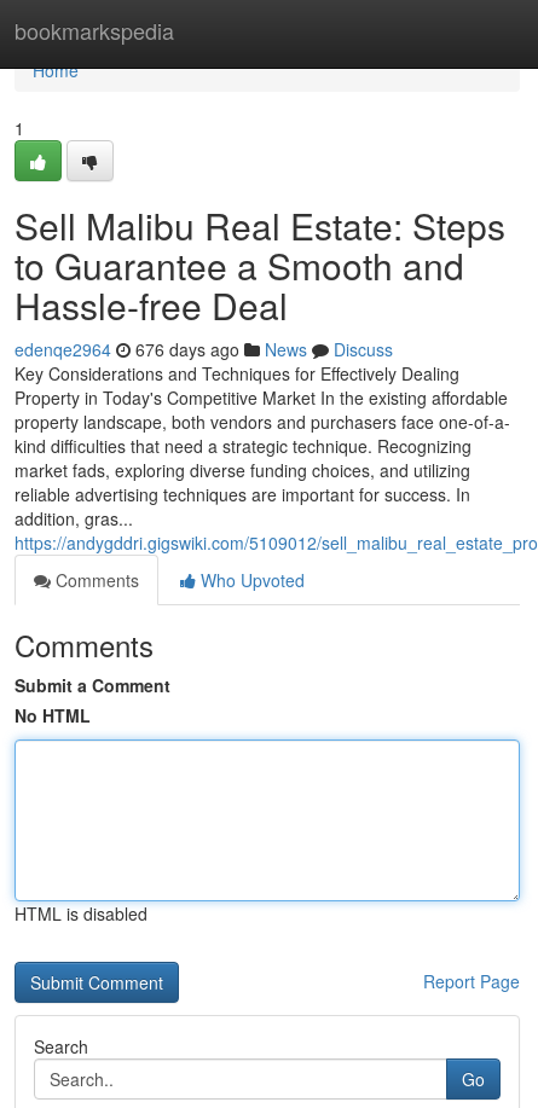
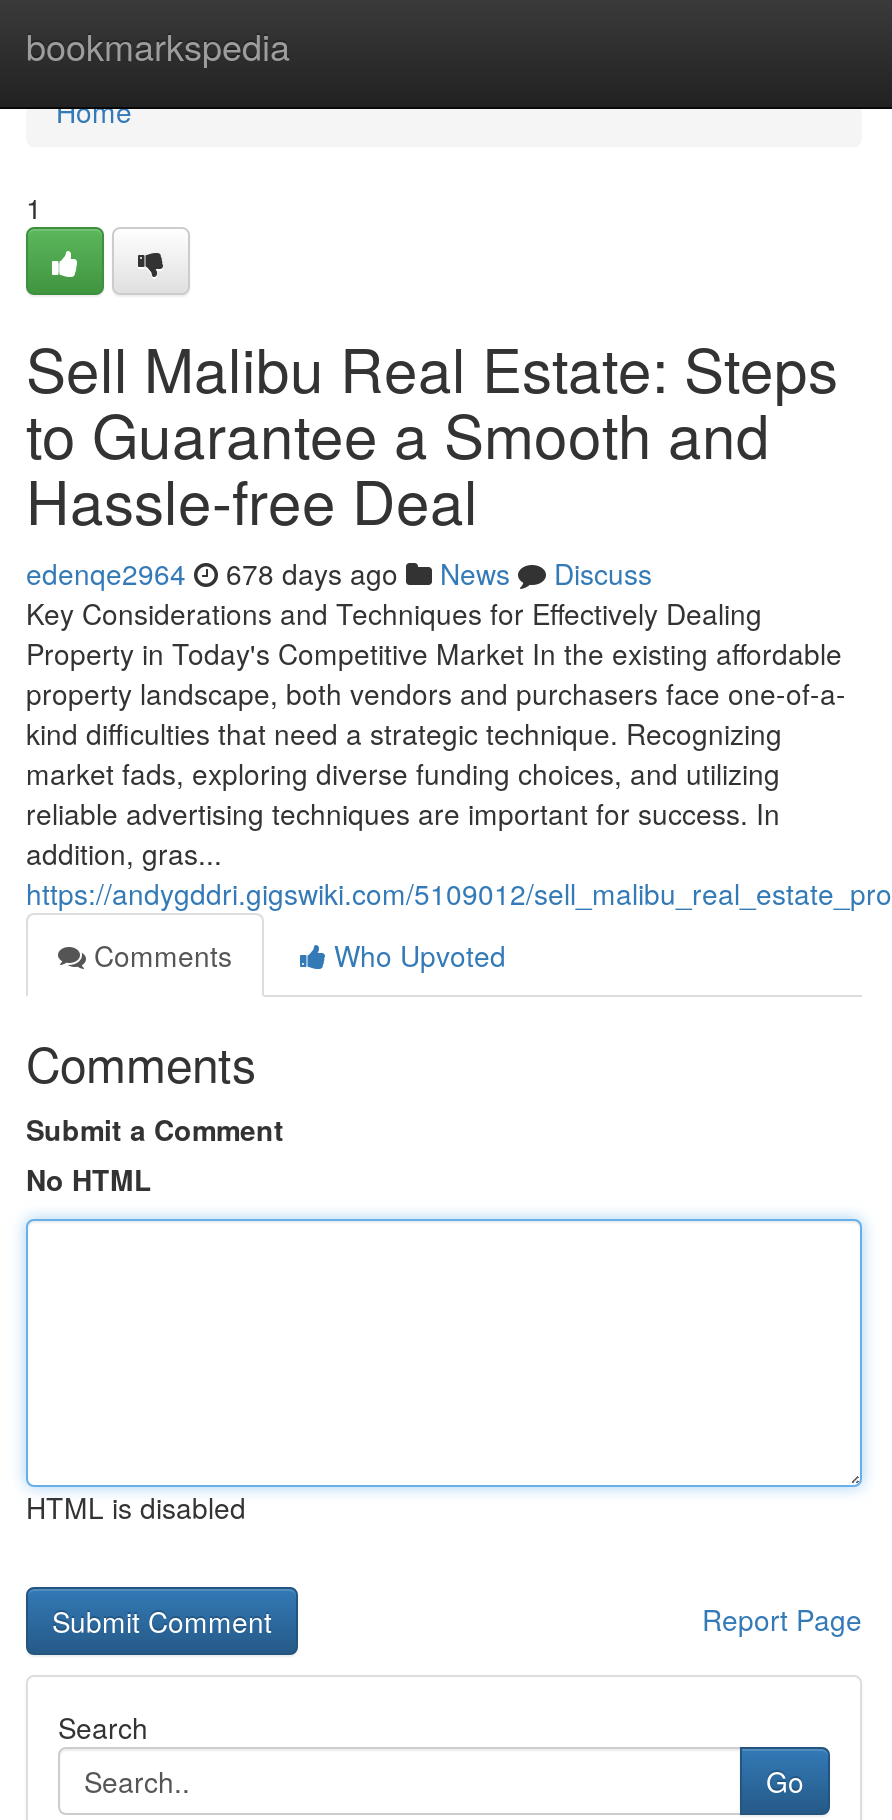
[15,337,393,361] edenqe2964 676 days ago News Discuss -> [26,553,652,593] edenqe2964 678 days ago News Discuss

